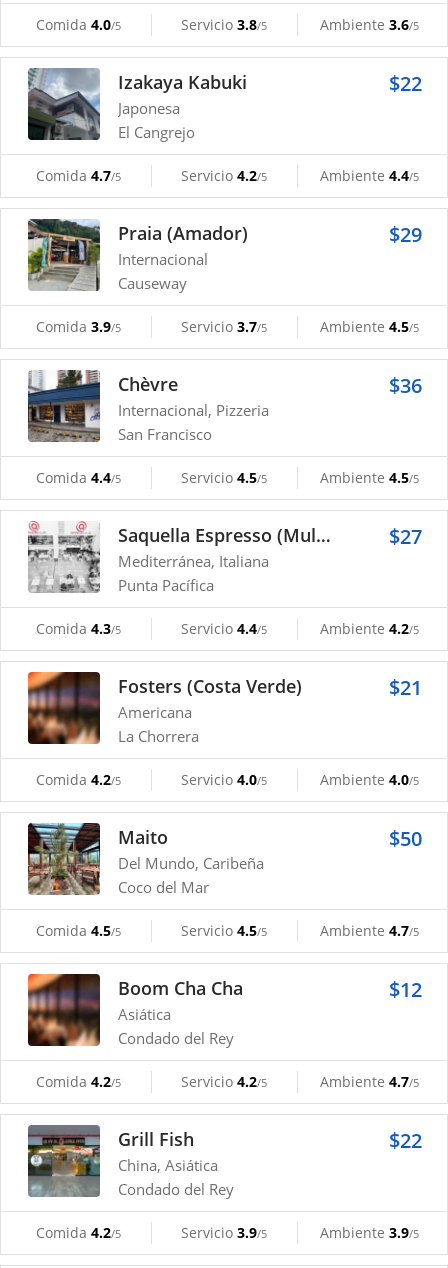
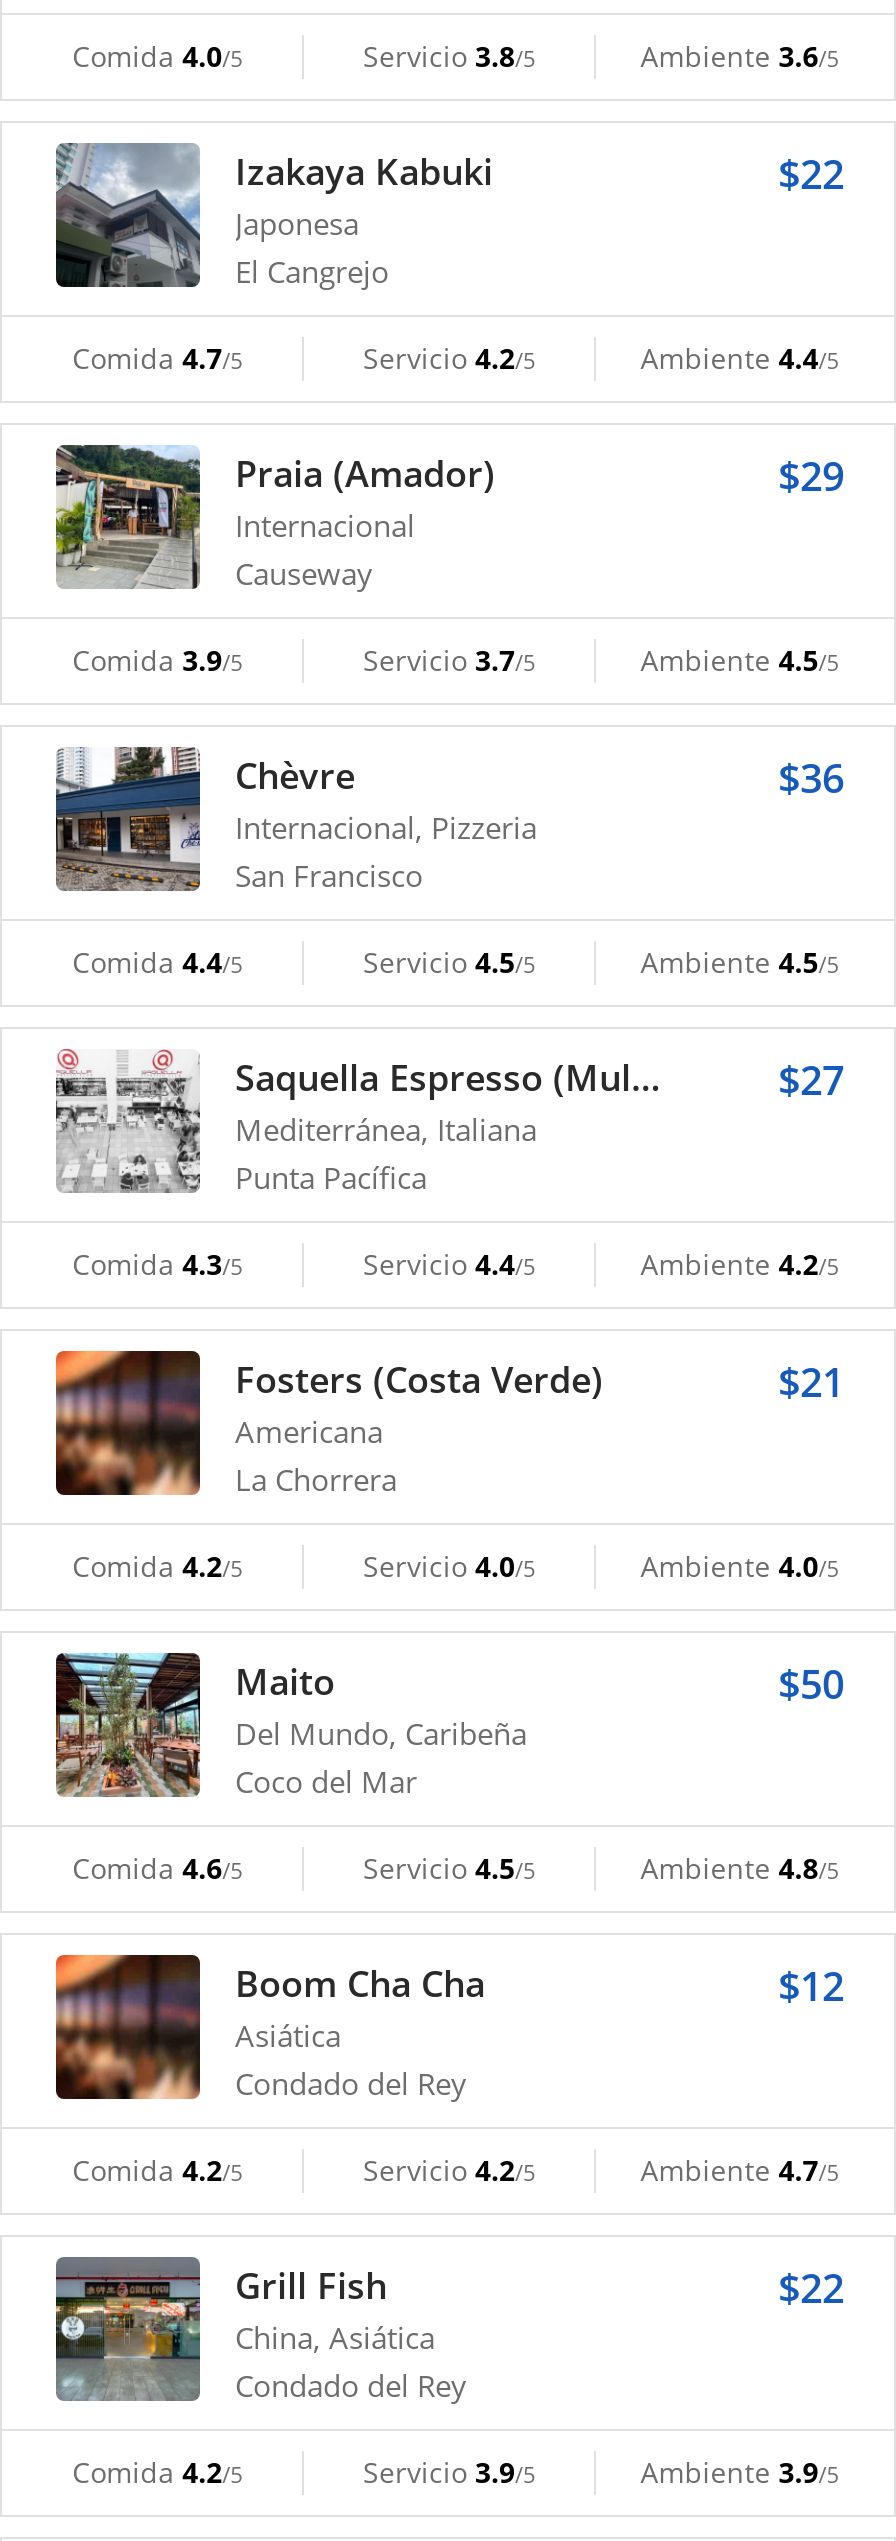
[36,921,121,940] Comida 4.5/5 -> [72,1849,242,1887] Comida 4.6/5
[320,921,419,940] Ambiente 4.7/5 -> [641,1849,839,1887] Ambiente 4.8/5

